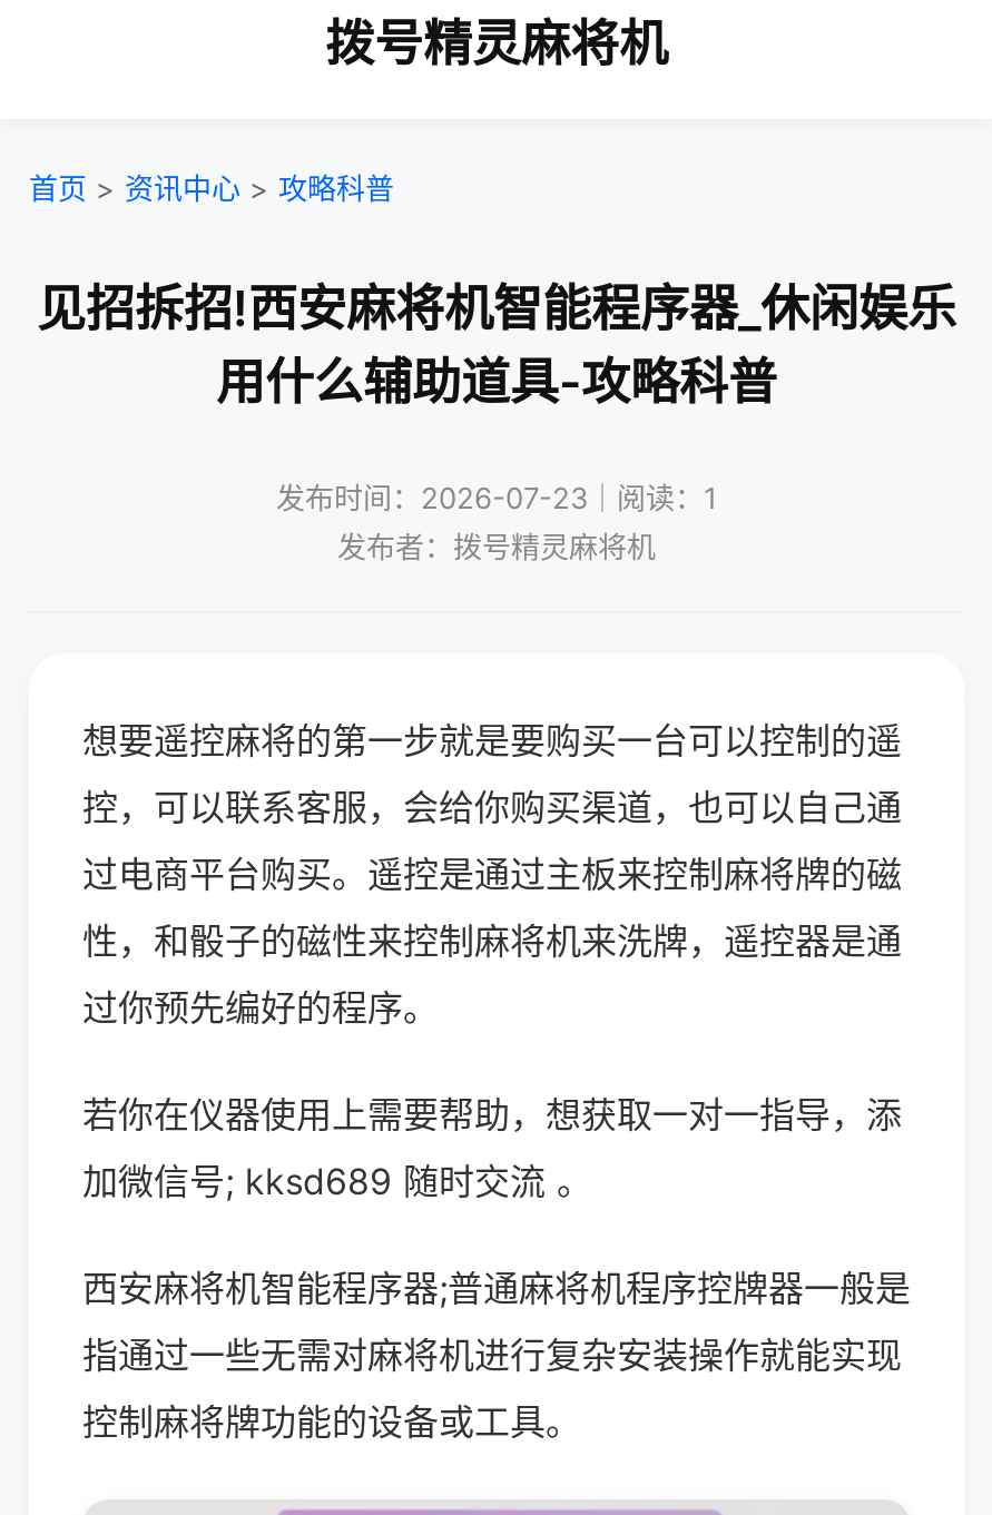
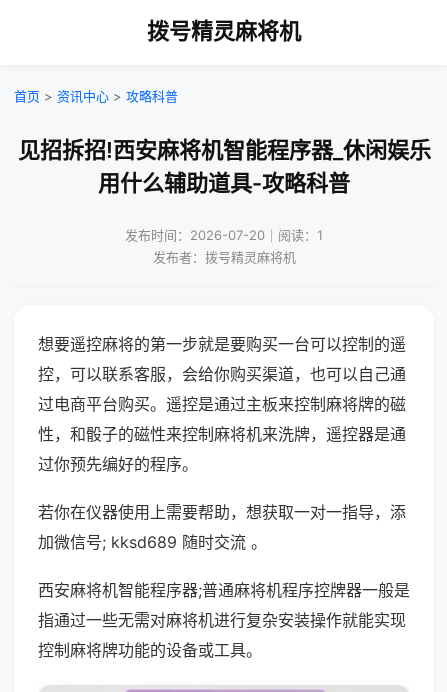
[276,480,717,515] 发布时间：2026-07-23｜阅读：1 -> [125,227,323,243] 发布时间：2026-07-20｜阅读：1

